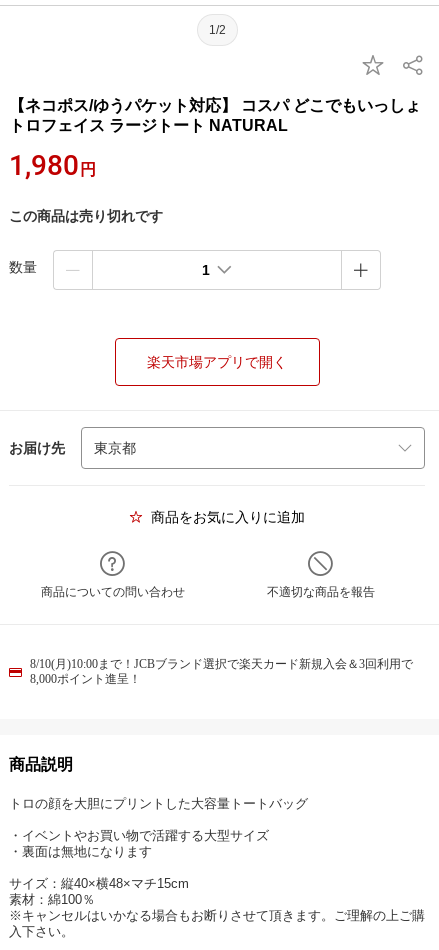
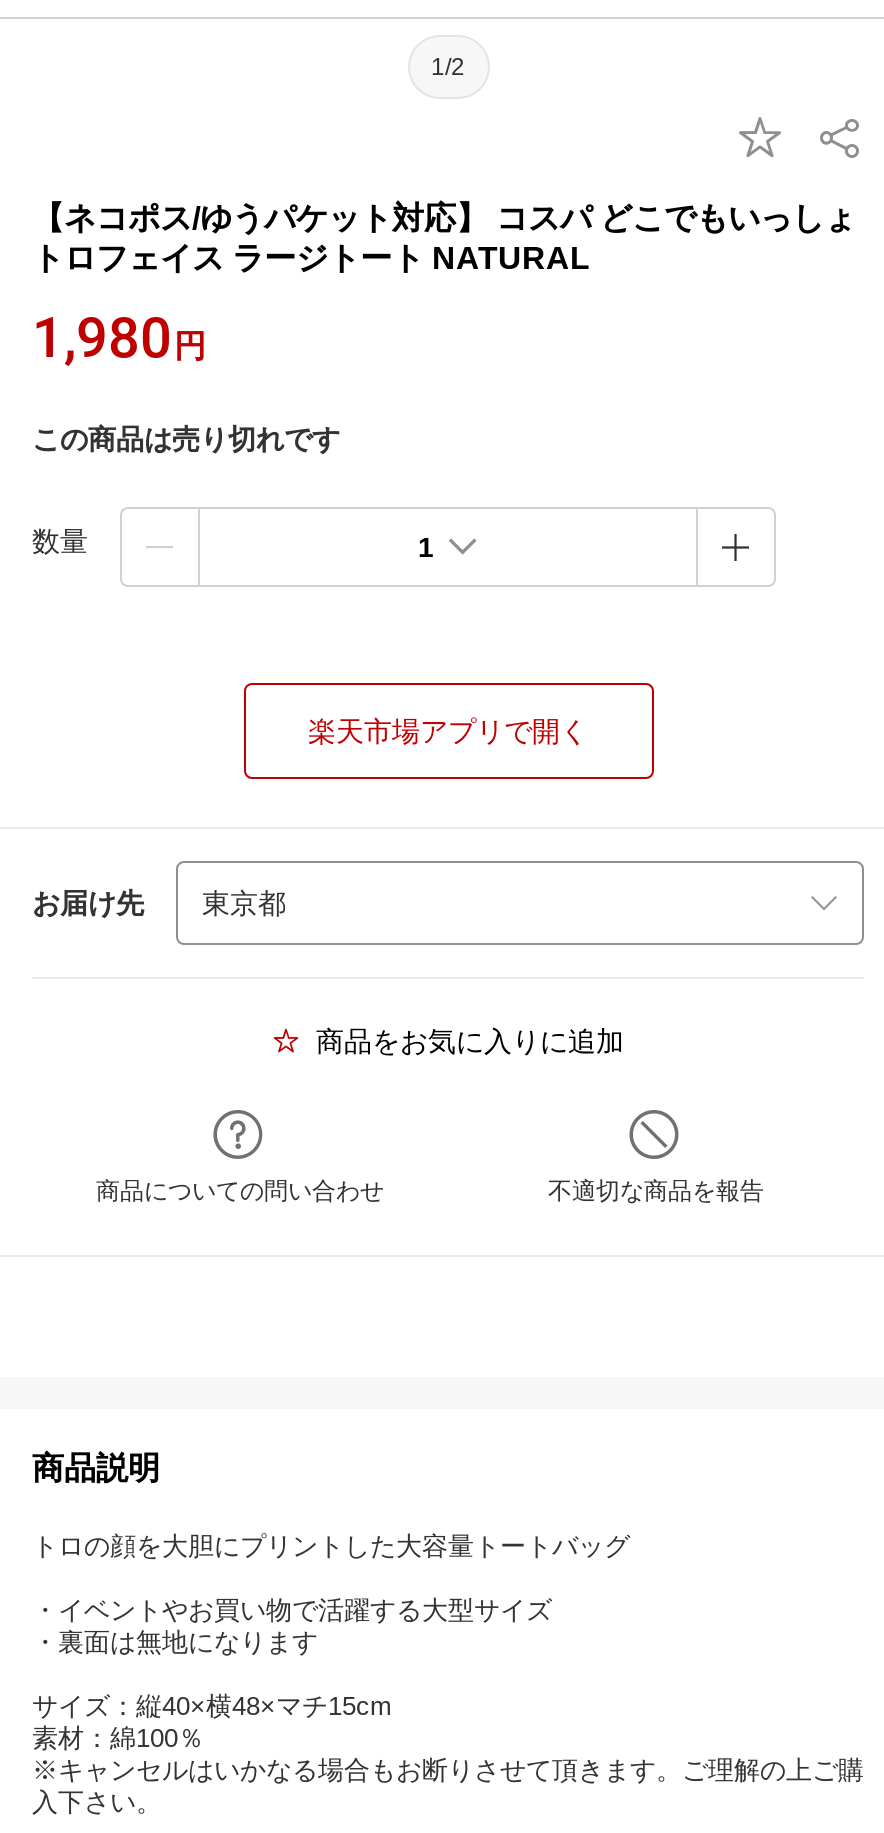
[30,657,413,686] 8/10(月)10:00まで！JCBブランド選択で楽天カード新規入会＆3回利用で | 8,000ポイント進呈！ -> none

